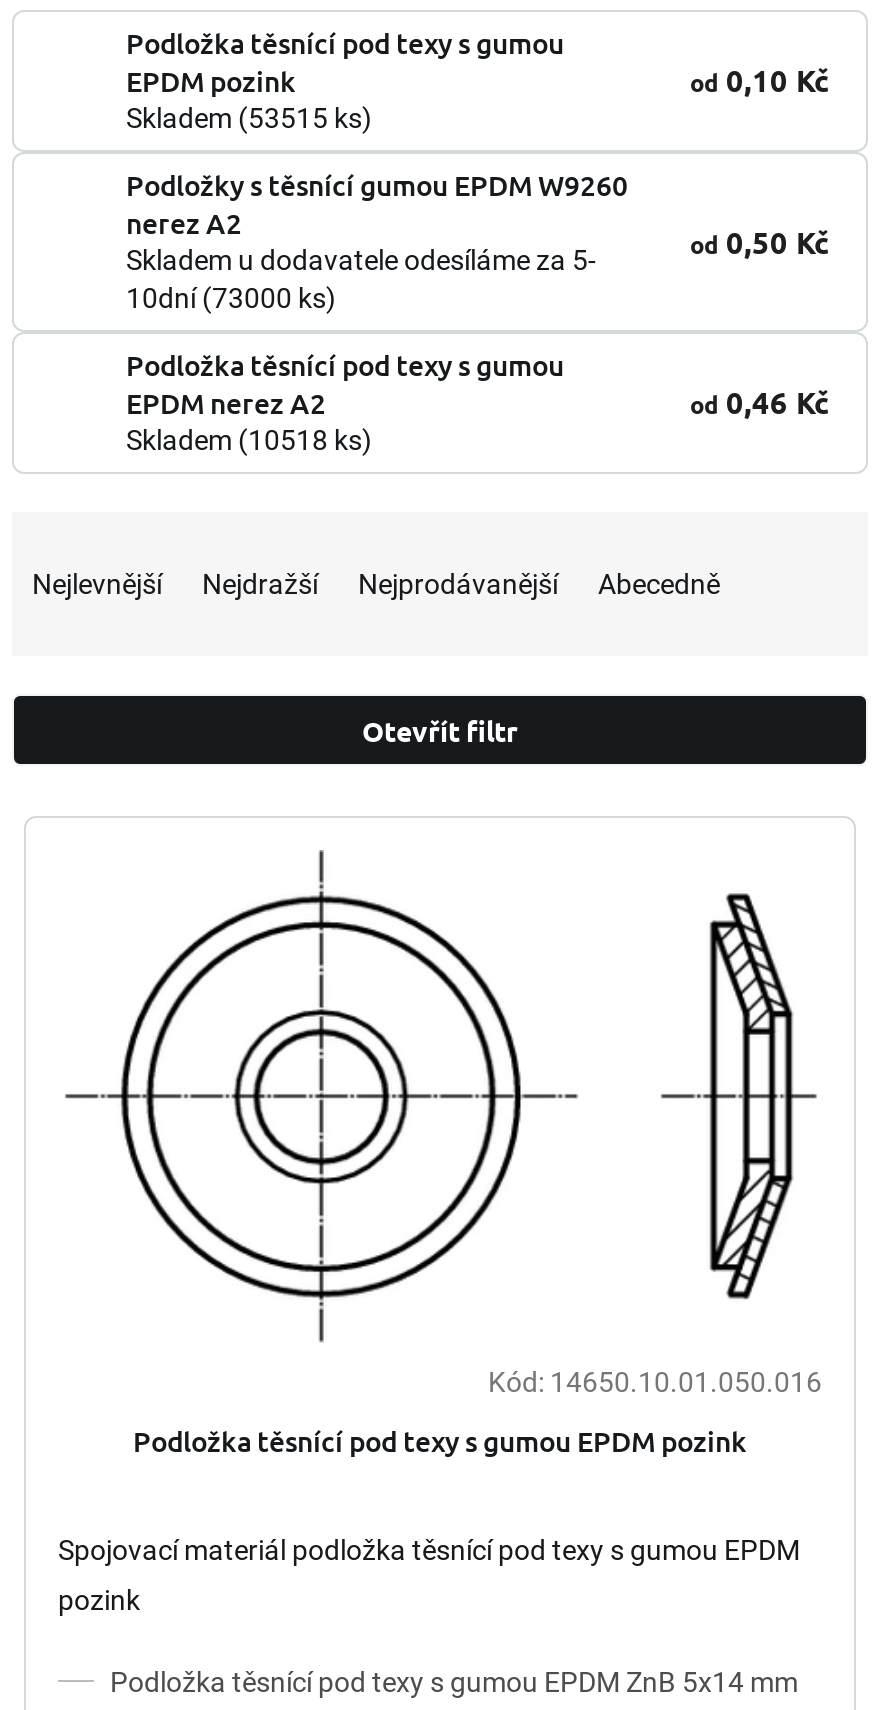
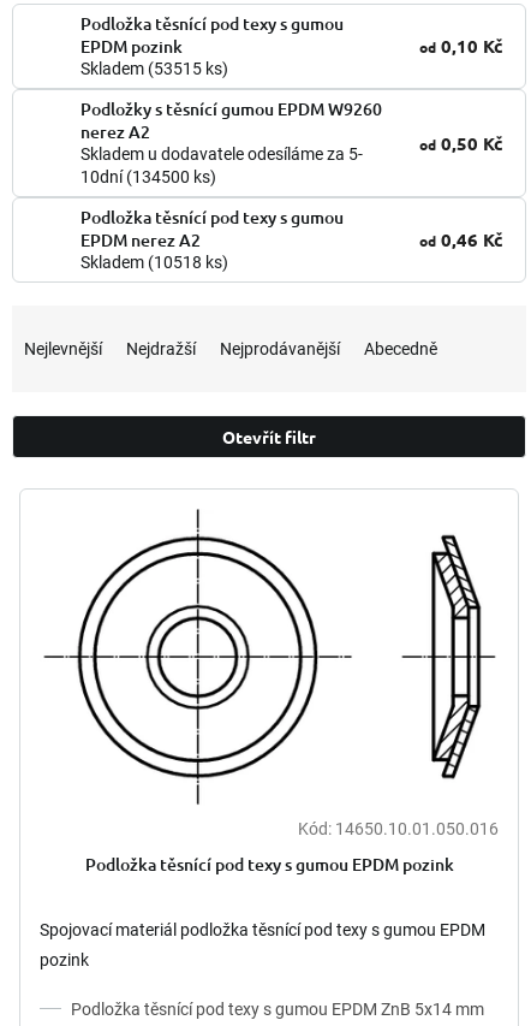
[126,283,336,315] 10dní (73000 ks) -> [80,168,216,187] 10dní (134500 ks)

